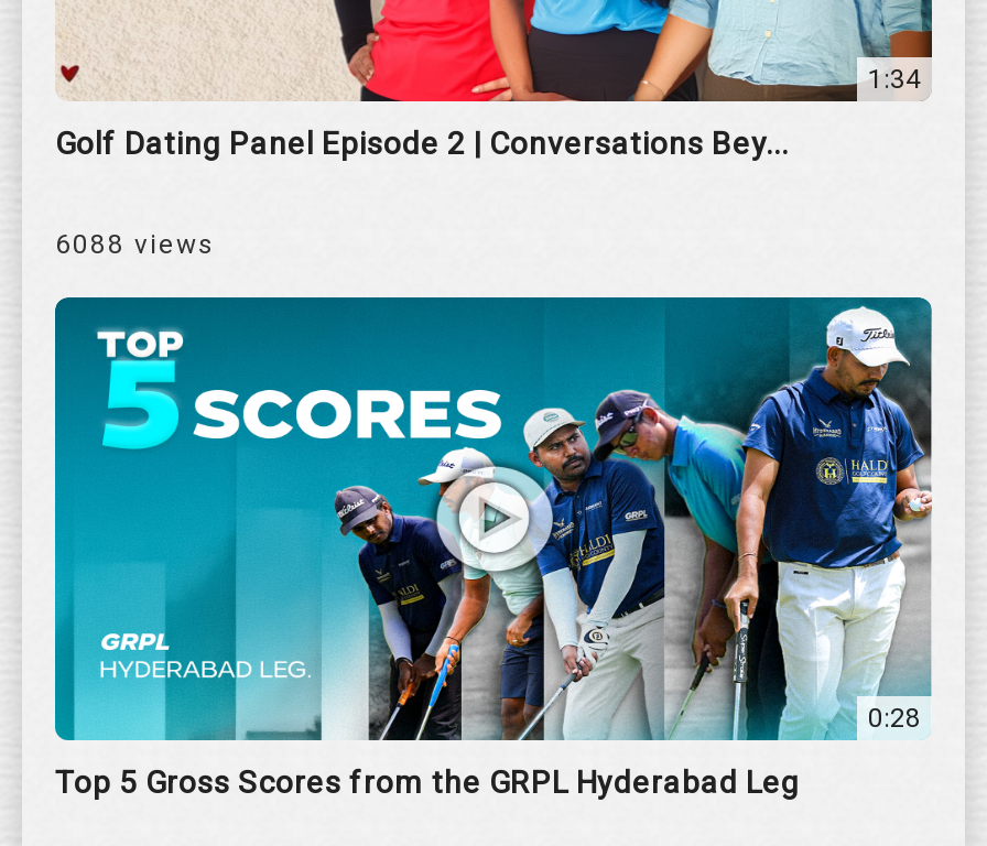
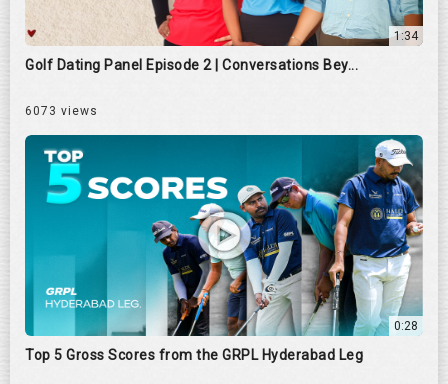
[55,228,216,259] 6088 views -> [25,103,98,117] 6073 views

